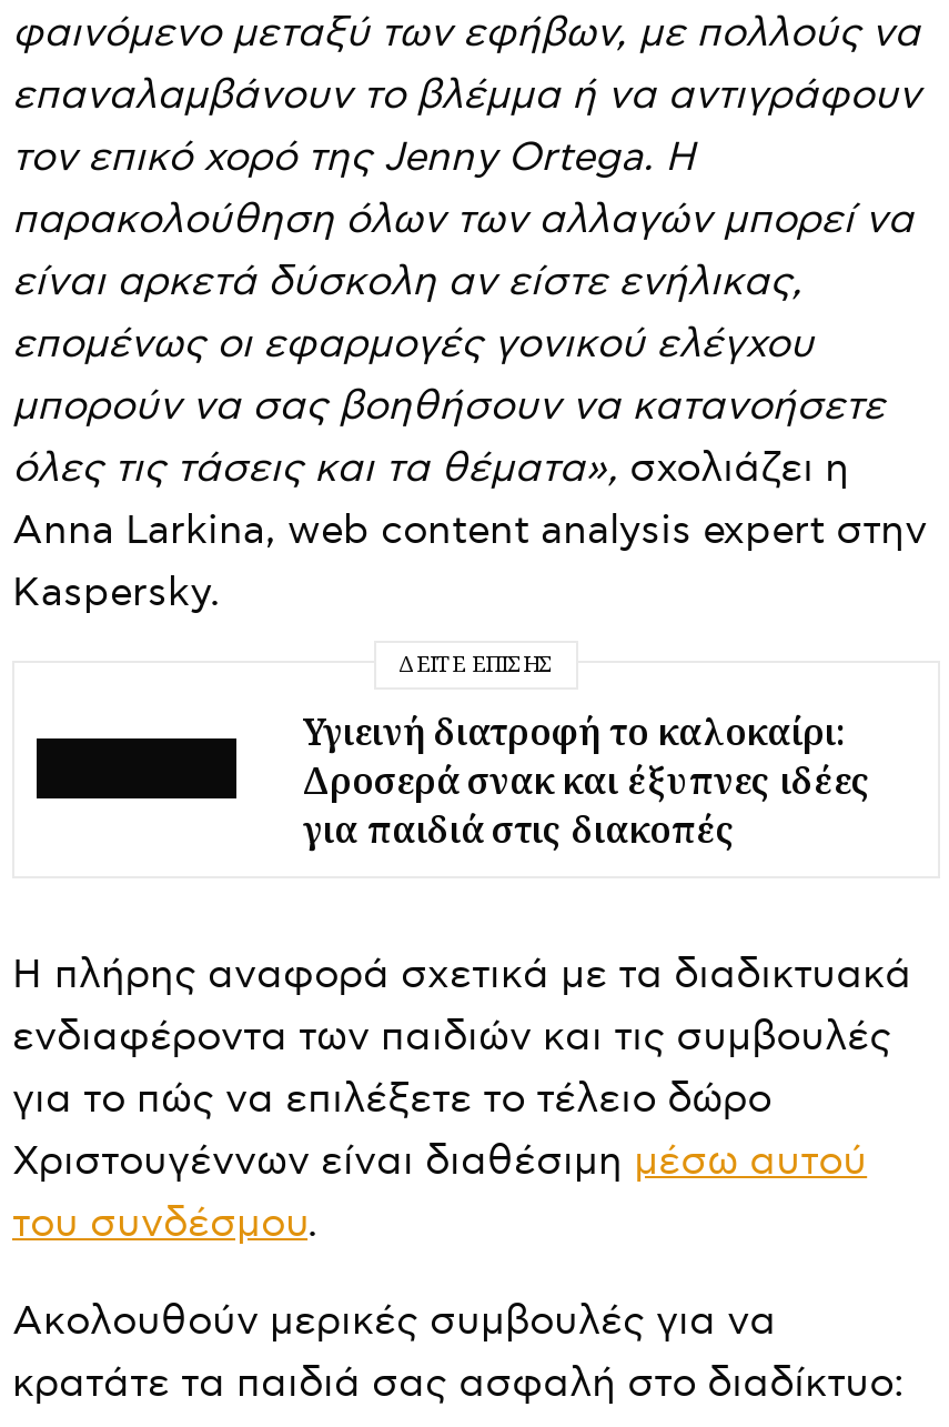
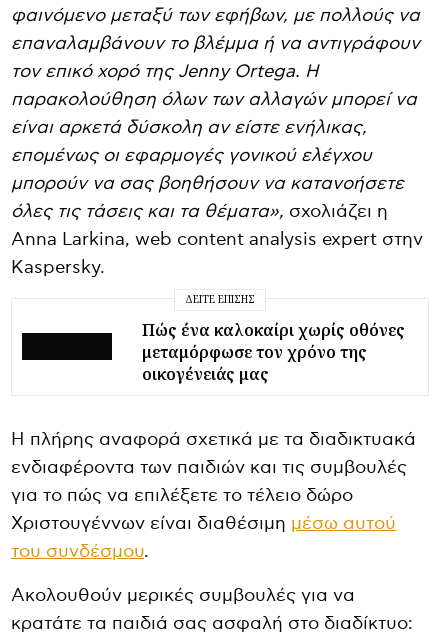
[303,708,871,854] Υγιεινή διατροφή το καλοκαίρι: | Δροσερά σνακ και έξυπνες ιδέες | για παιδιά στις διακοπές -> [142,319,405,385] Πώς ένα καλοκαίρι χωρίς οθόνες | μεταμόρφωσε τον χρόνο της | οικογένειάς μας

